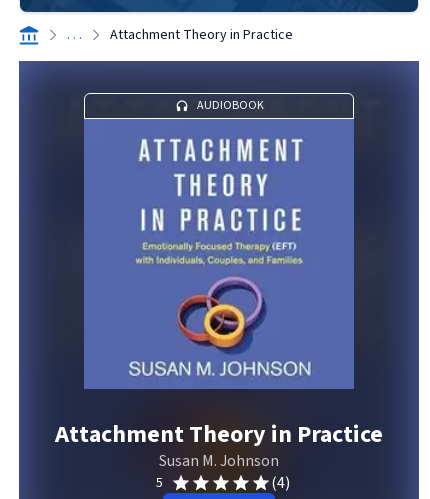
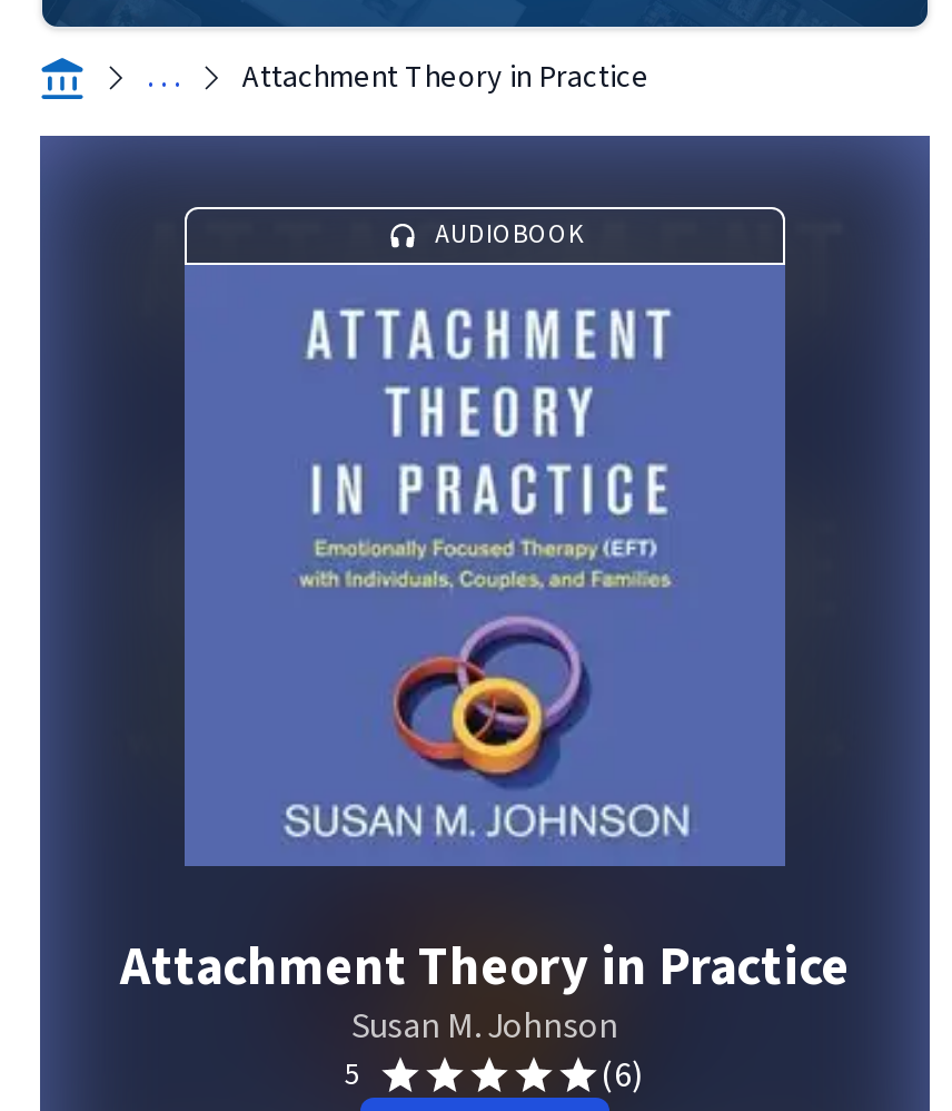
[271,472,290,494] (4) -> [601,1051,643,1100] (6)

